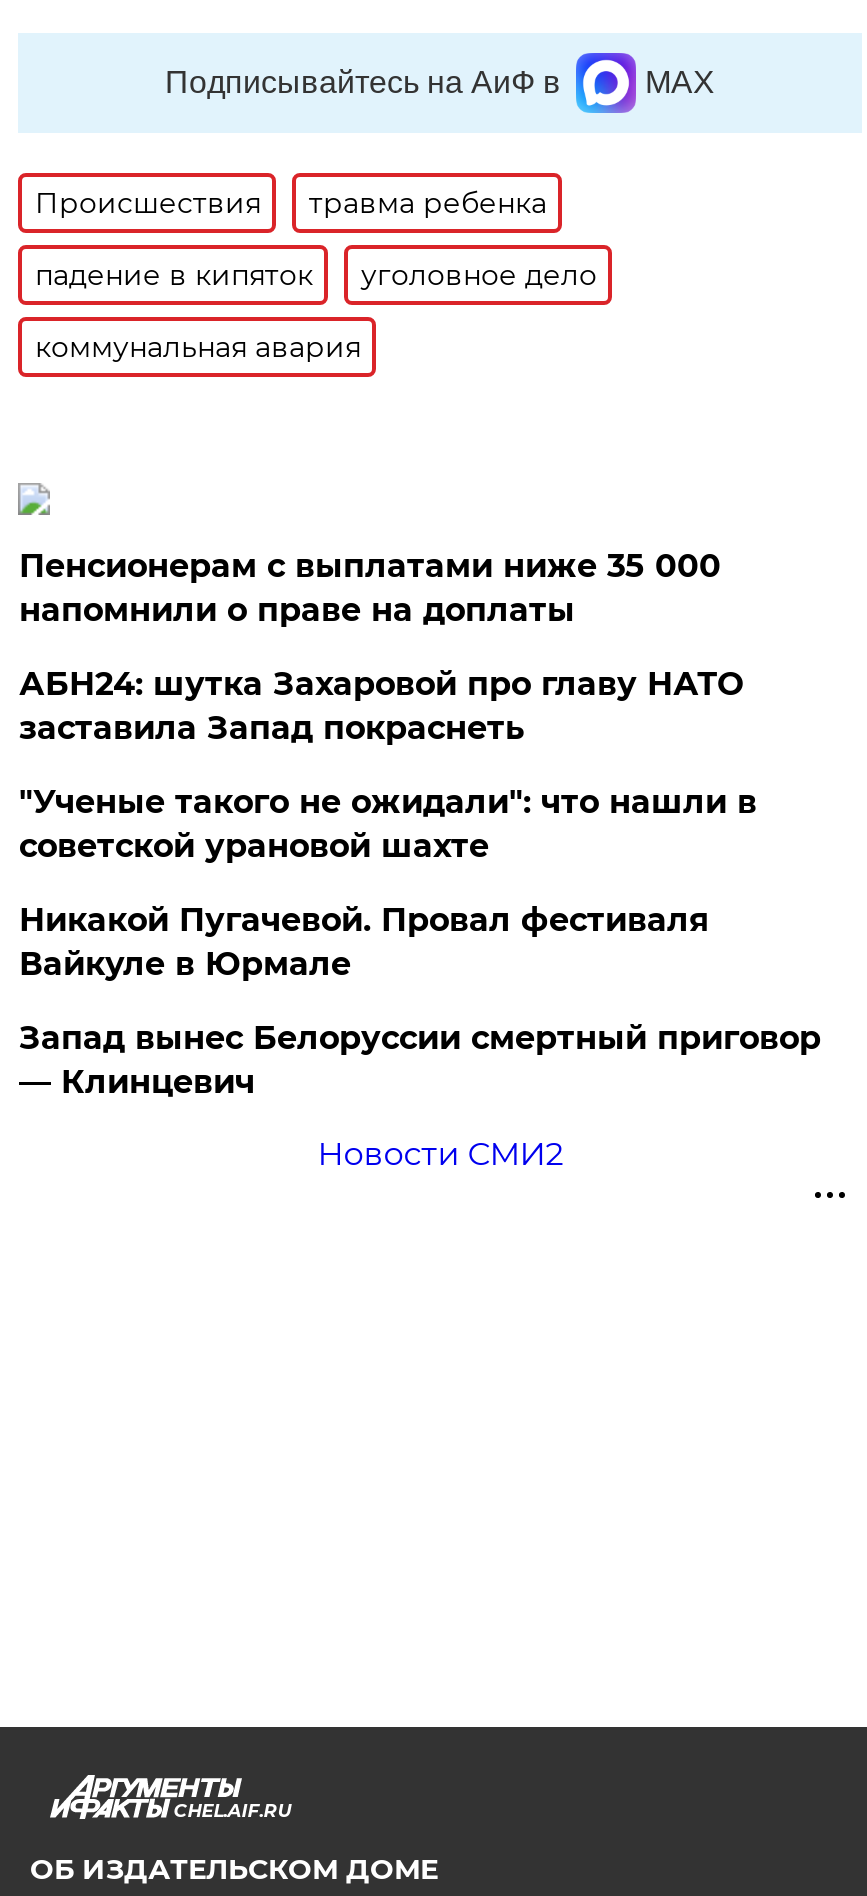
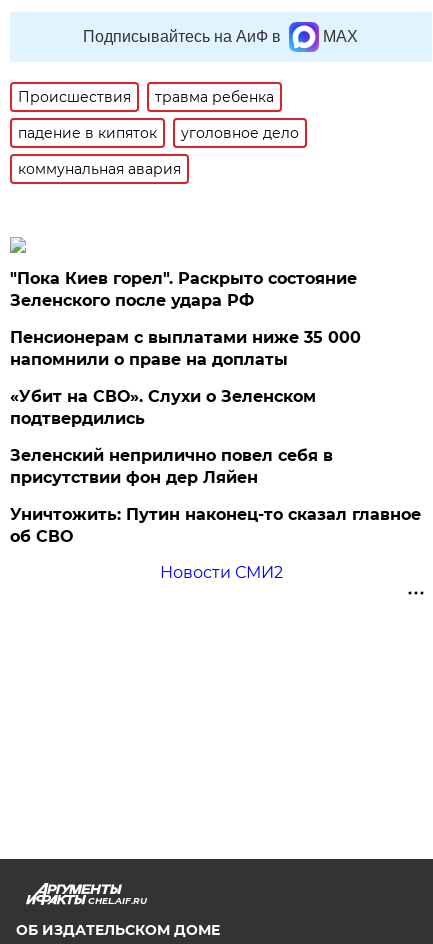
none -> [10,269,357,310] "Пока Киев горел". Раскрыто состояние | Зеленского после удара РФ
moved [19,547,721,629] -> [10,328,361,369]: Пенсионерам с выплатами ниже 35 000 | напомнили о праве на доплаты
[19,665,821,1101] АБН24: шутка Захаровой про главу НАТО | заставила Запад покраснеть | "Ученые такого не ожидали": что нашли в | советской урановой шахте | Никакой Пугачевой. Провал фестиваля | Вайкуле в Юрмале | Запад вынес Белоруссии смертный приговор | — Клинцевич -> [10,387,421,546] «Убит на СВО». Слухи о Зеленском | подтвердились | Зеленский неприлично повел cебя в | присутствии фон дер Ляйен | Уничтожить: Путин наконец-то сказал главное | об СВО

